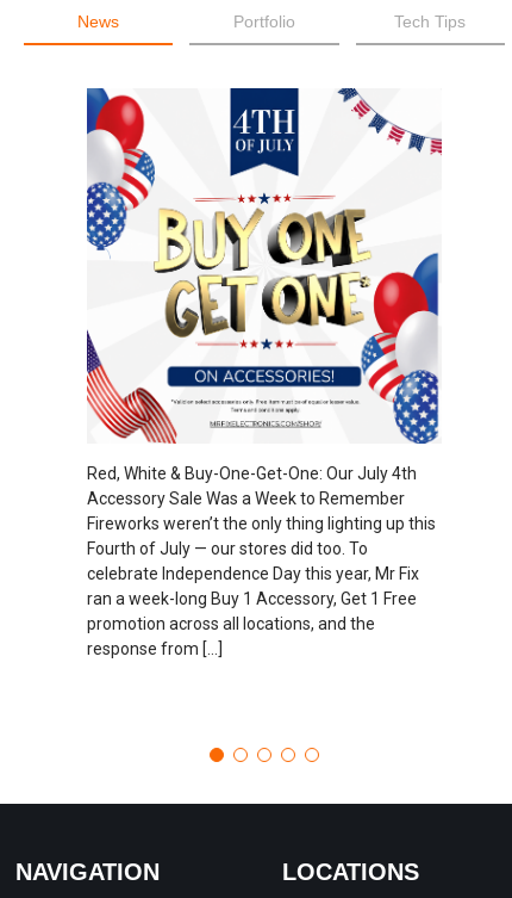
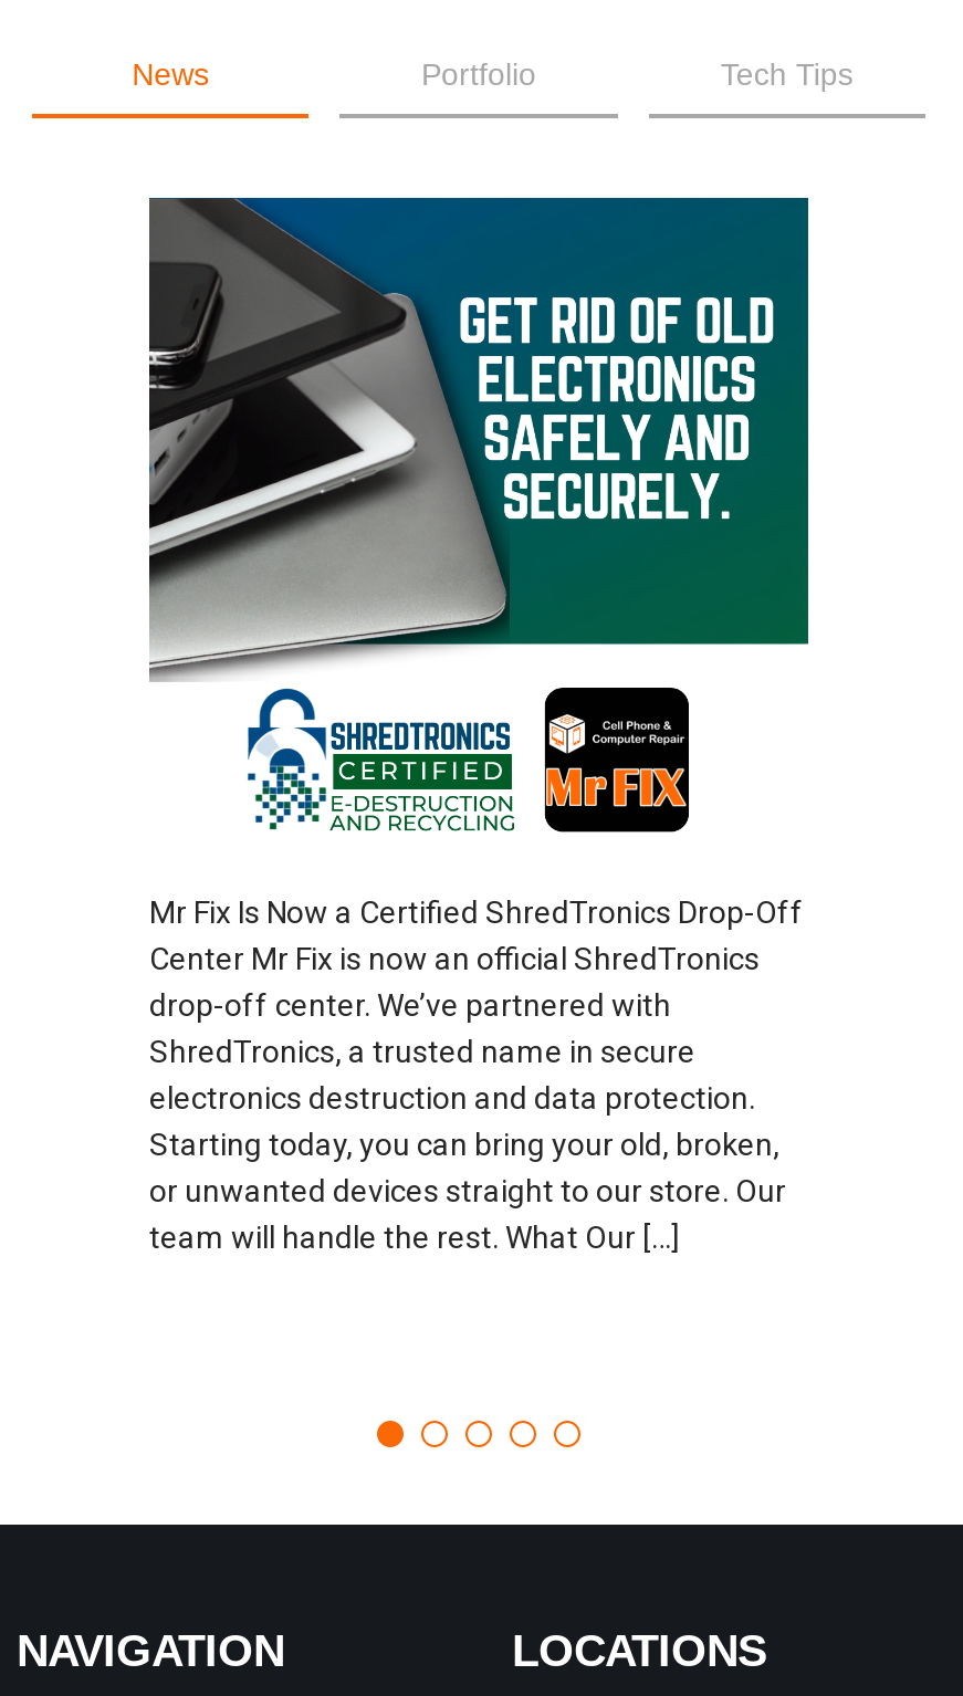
[86,87,443,658] [image] | Red, White & Buy-One-Get-One: Our July 4th | Accessory Sale Was a Week to Remember | Fireworks weren’t the only thing lighting up this | Fourth of July — our stores did too. To | celebrate Independence Day this year, Mr Fix | ran a week-long Buy 1 Accessory, Get 1 Free | promotion across all locations, and the | response from […] -> [147,195,810,1255] [image] | Mr Fix Is Now a Certified ShredTronics Drop-Off | Center Mr Fix is now an official ShredTronics | drop-off center. We’ve partnered with | ShredTronics, a trusted name in secure | electronics destruction and data protection. | Starting today, you can bring your old, broken, | or unwanted devices straight to our store. Our | team will handle the rest. What Our […]

